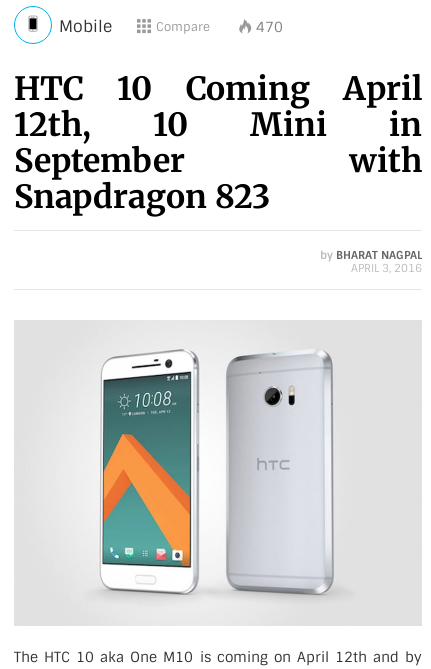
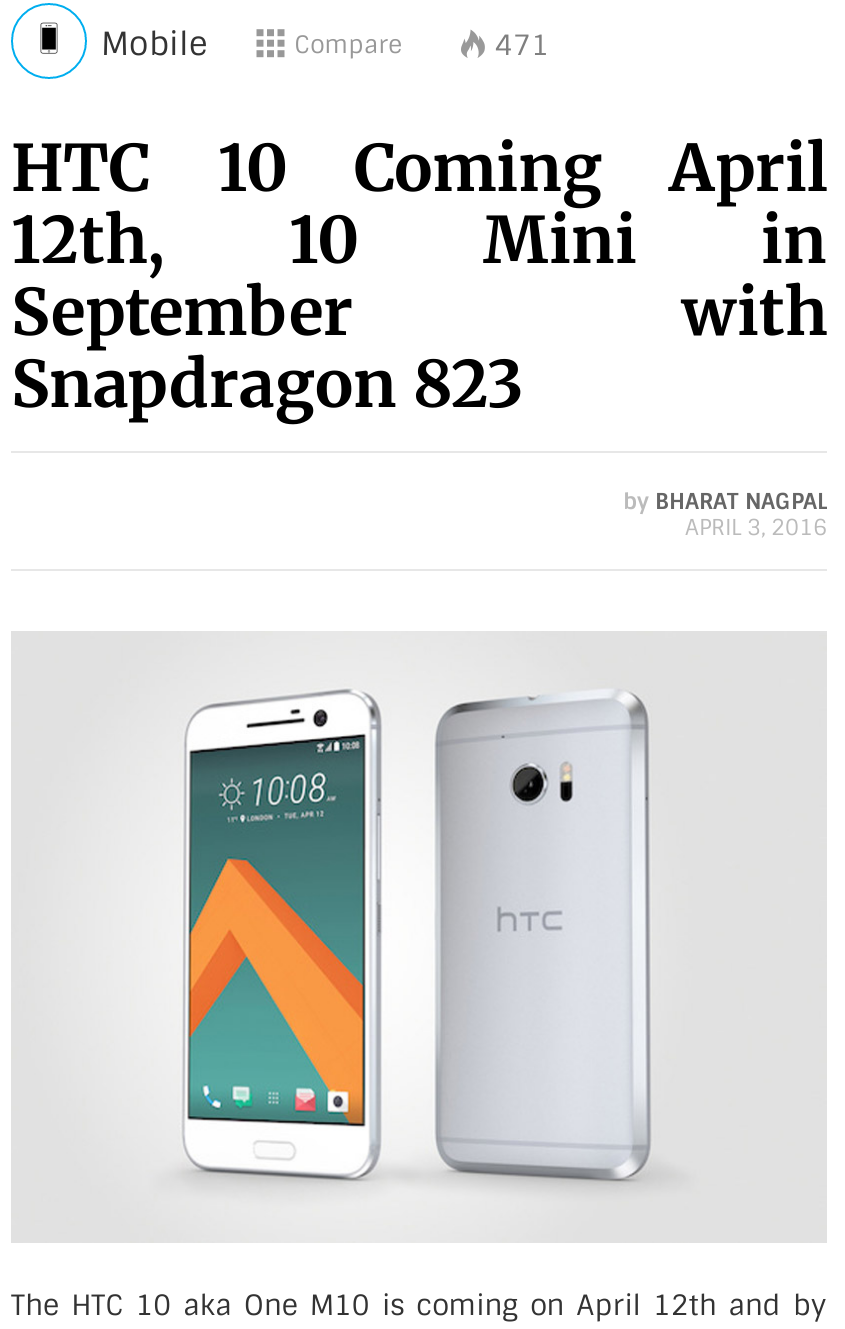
[256,18,283,36] 470 -> [495,27,549,63] 471

